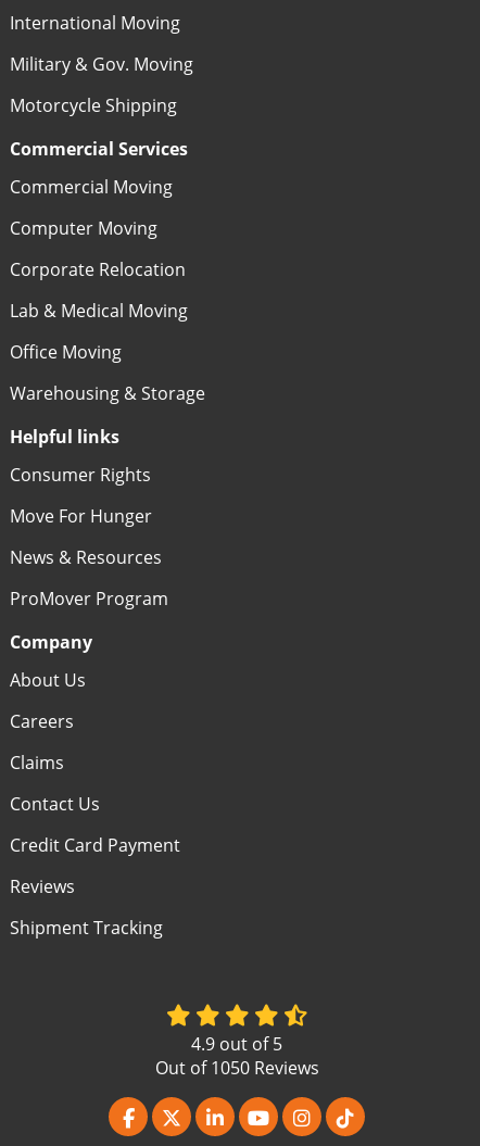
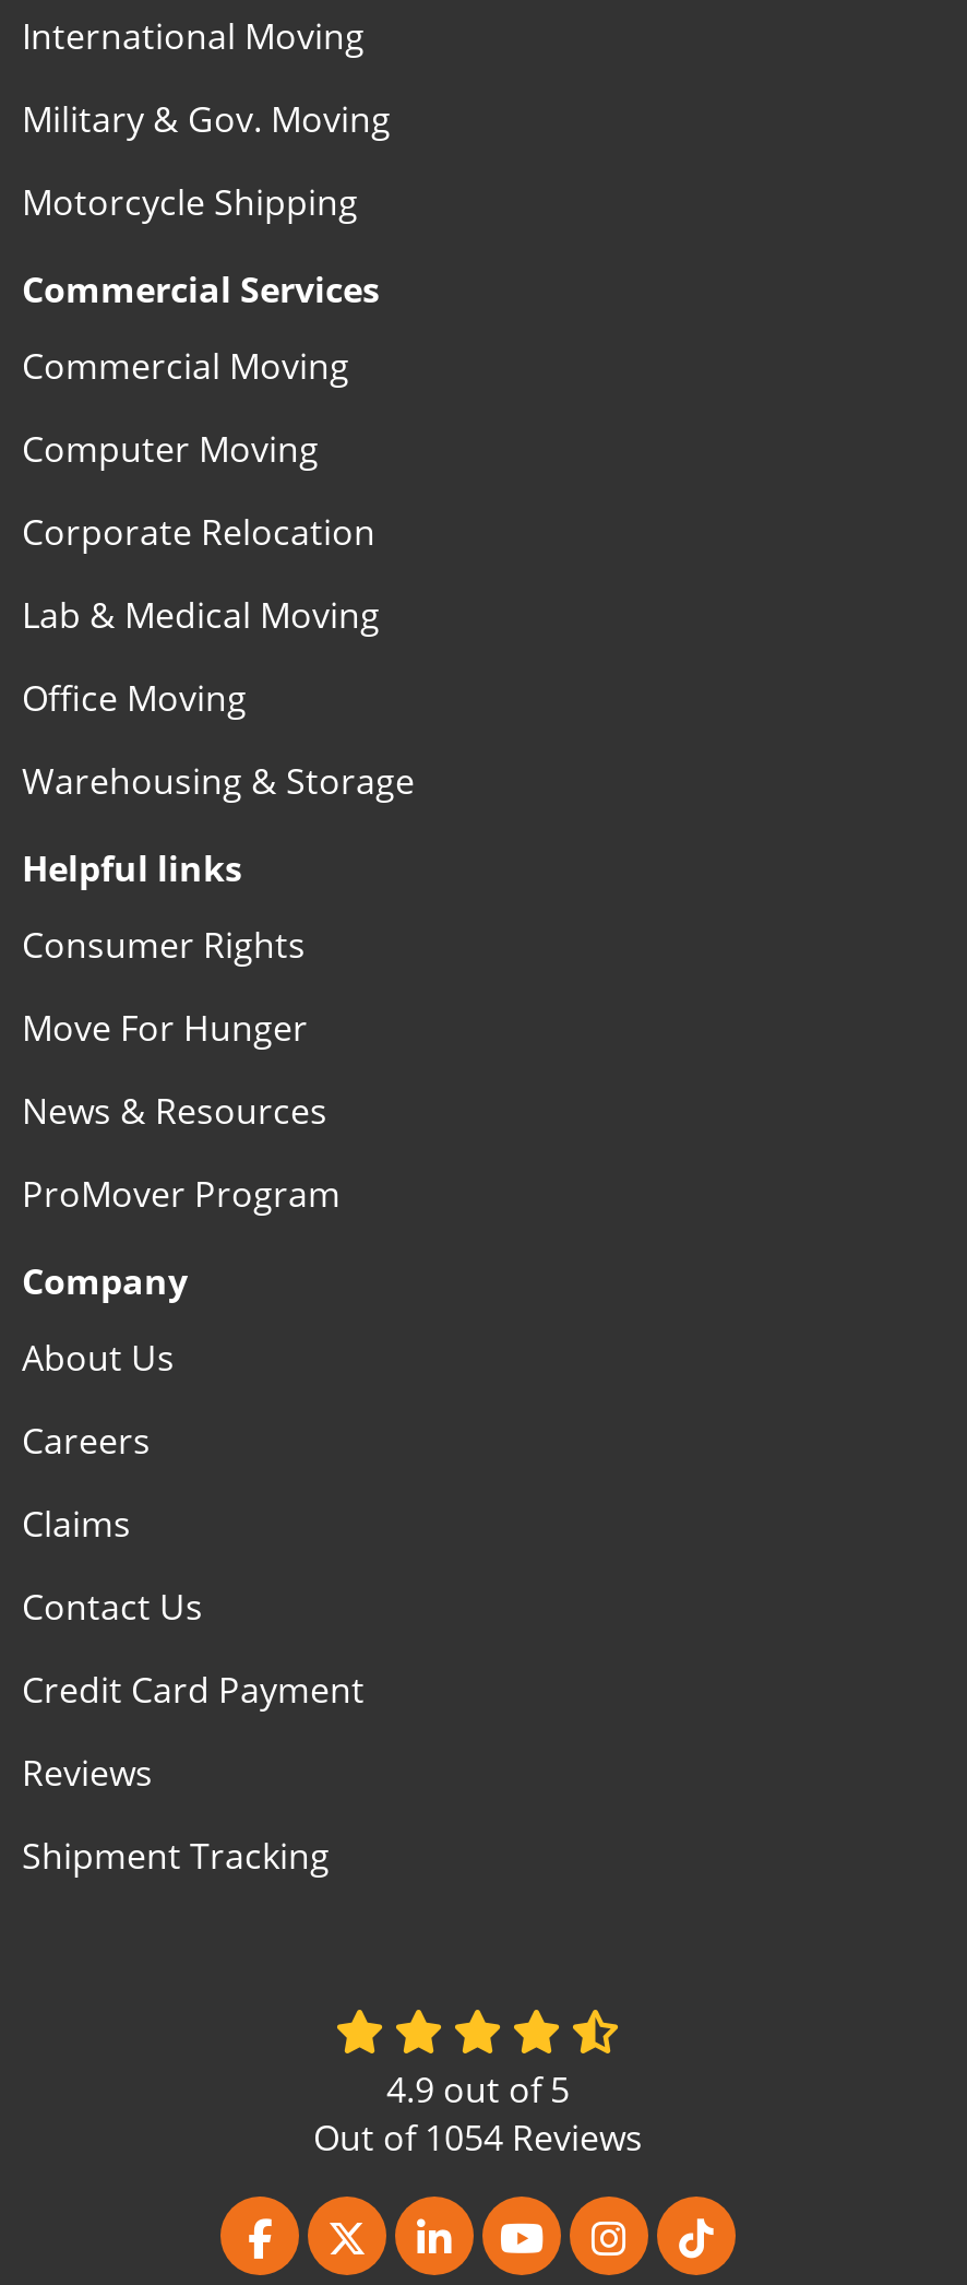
[155,1056,319,1080] Out of 1050 Reviews -> [313,2114,643,2162] Out of 1054 Reviews

